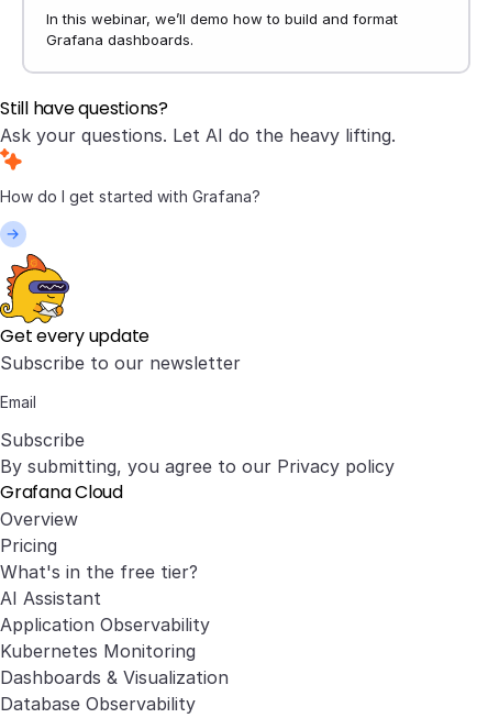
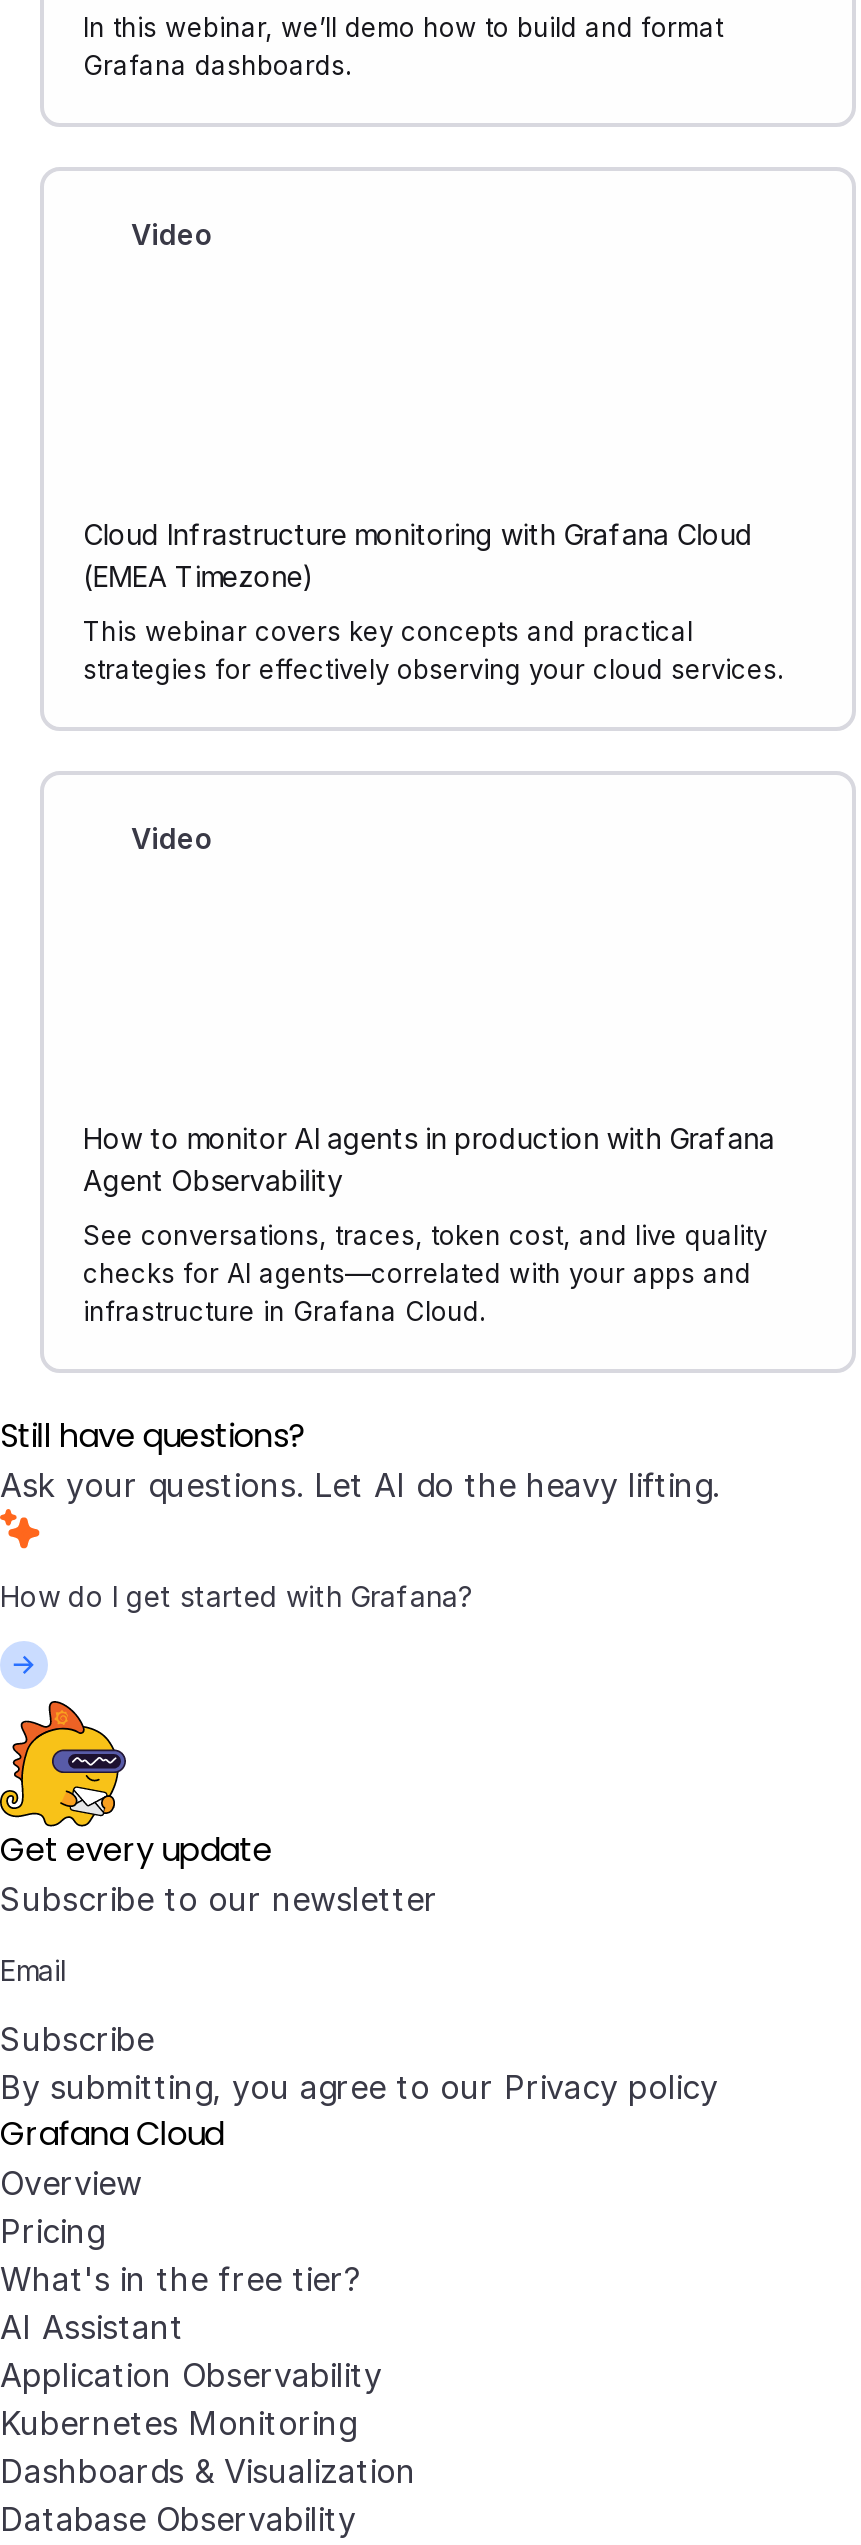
none -> [83,516,783,684] Cloud Infrastructure monitoring with Grafana Cloud | (EMEA Timezone) | This webinar covers key concepts and practical | strategies for effectively observing your cloud services.
none -> [83,1120,775,1326] How to monitor AI agents in production with Grafana | Agent Observability | See conversations, traces, token cost, and live quality | checks for AI agents—correlated with your apps and | infrastructure in Grafana Cloud.
none -> [131,216,213,250] Video
none -> [131,820,213,854] Video

